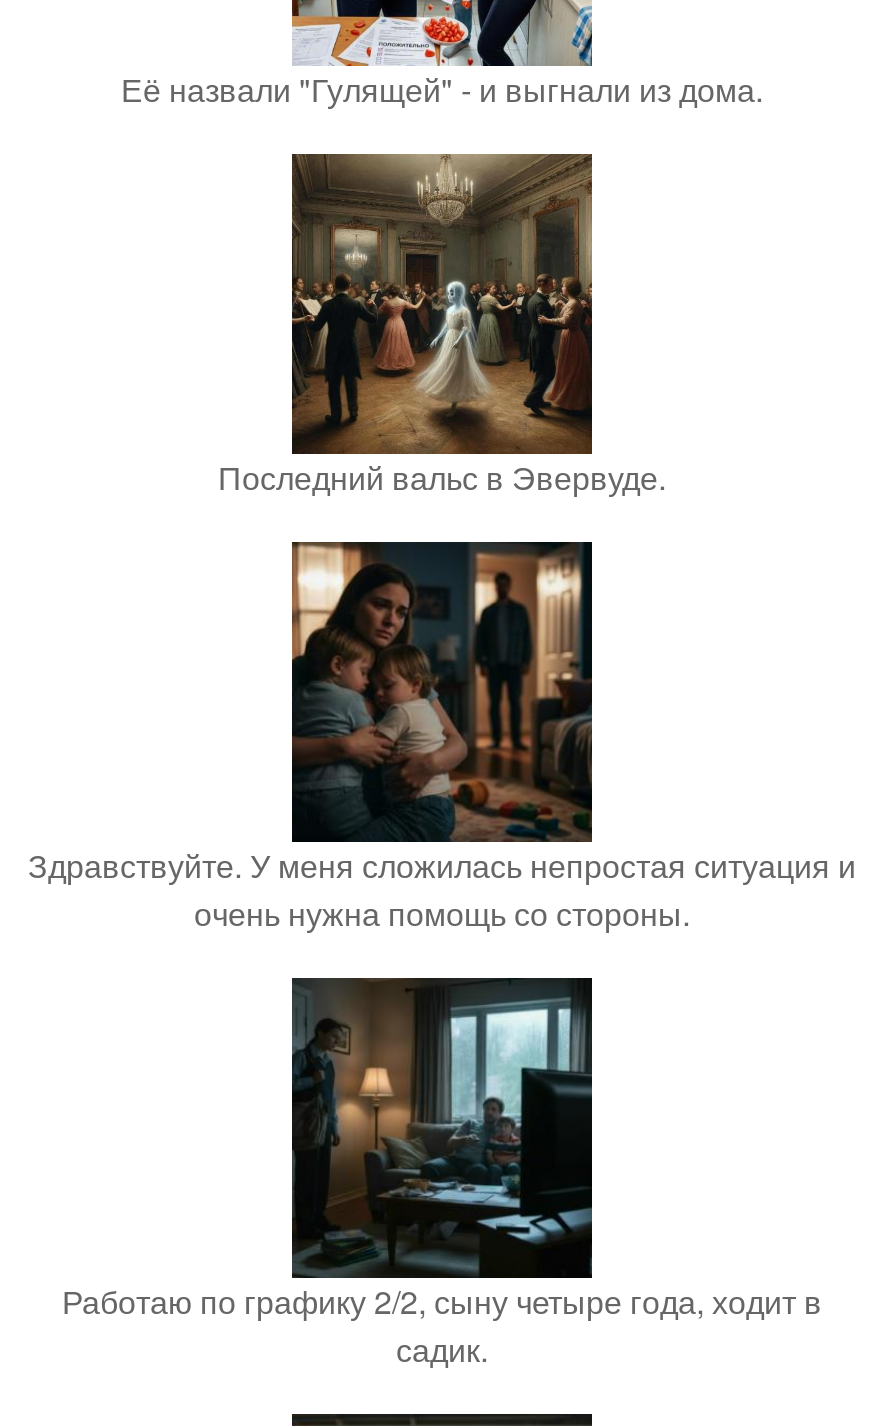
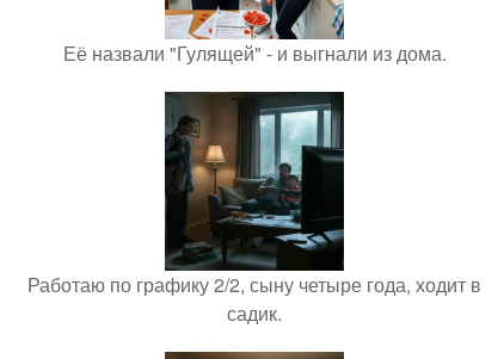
[218,152,666,500] [image] | Последний вальс в Эвервуде. -> none
[28,540,856,936] [image] | Здравствуйте. У меня сложилась непростая ситуация и | очень нужна помощь со стороны. -> none

